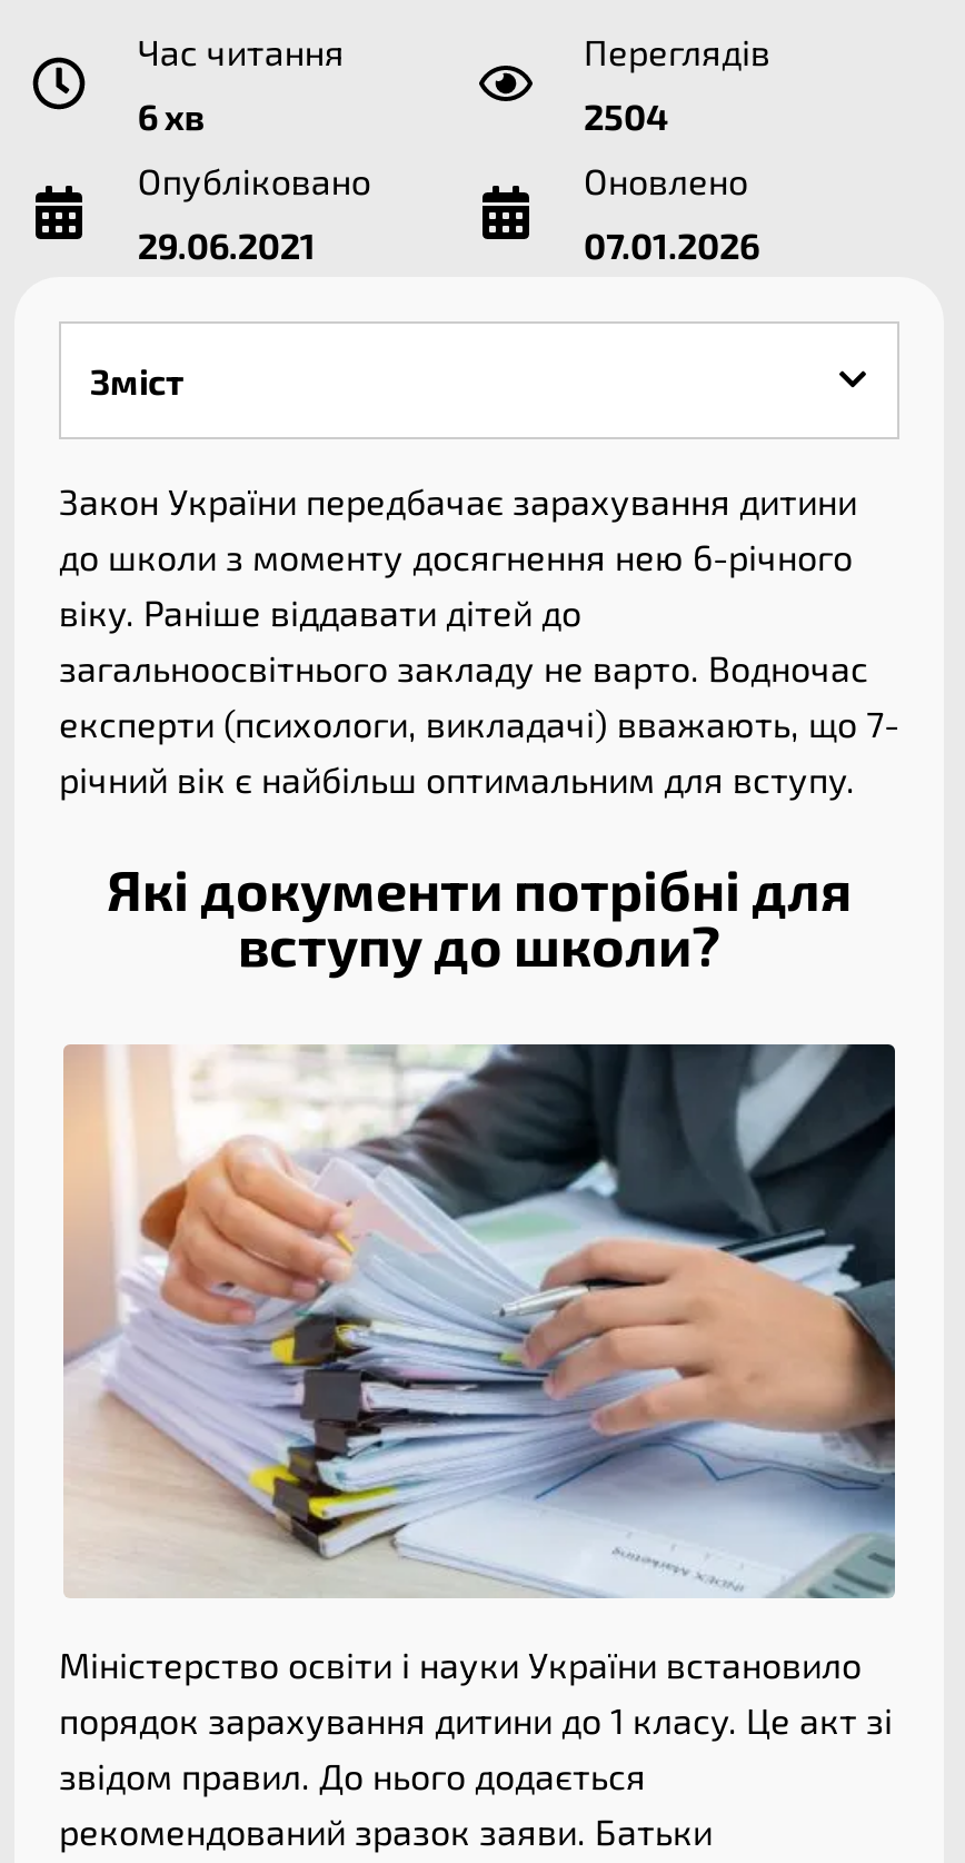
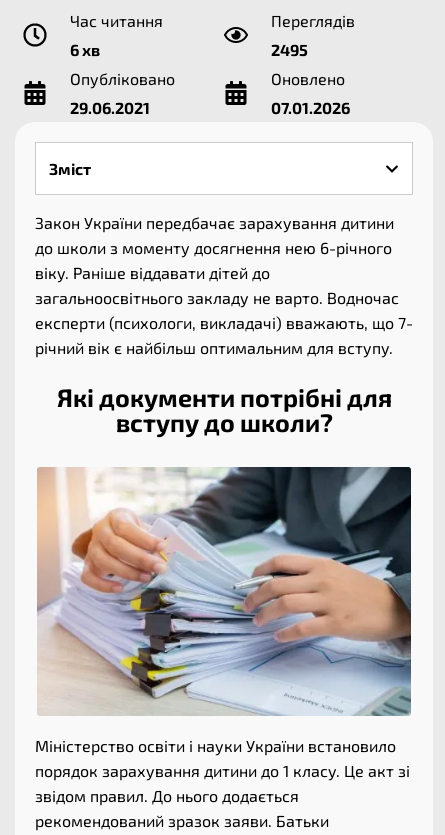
[584,95,668,137] 2504 -> [271,40,308,59] 2495

